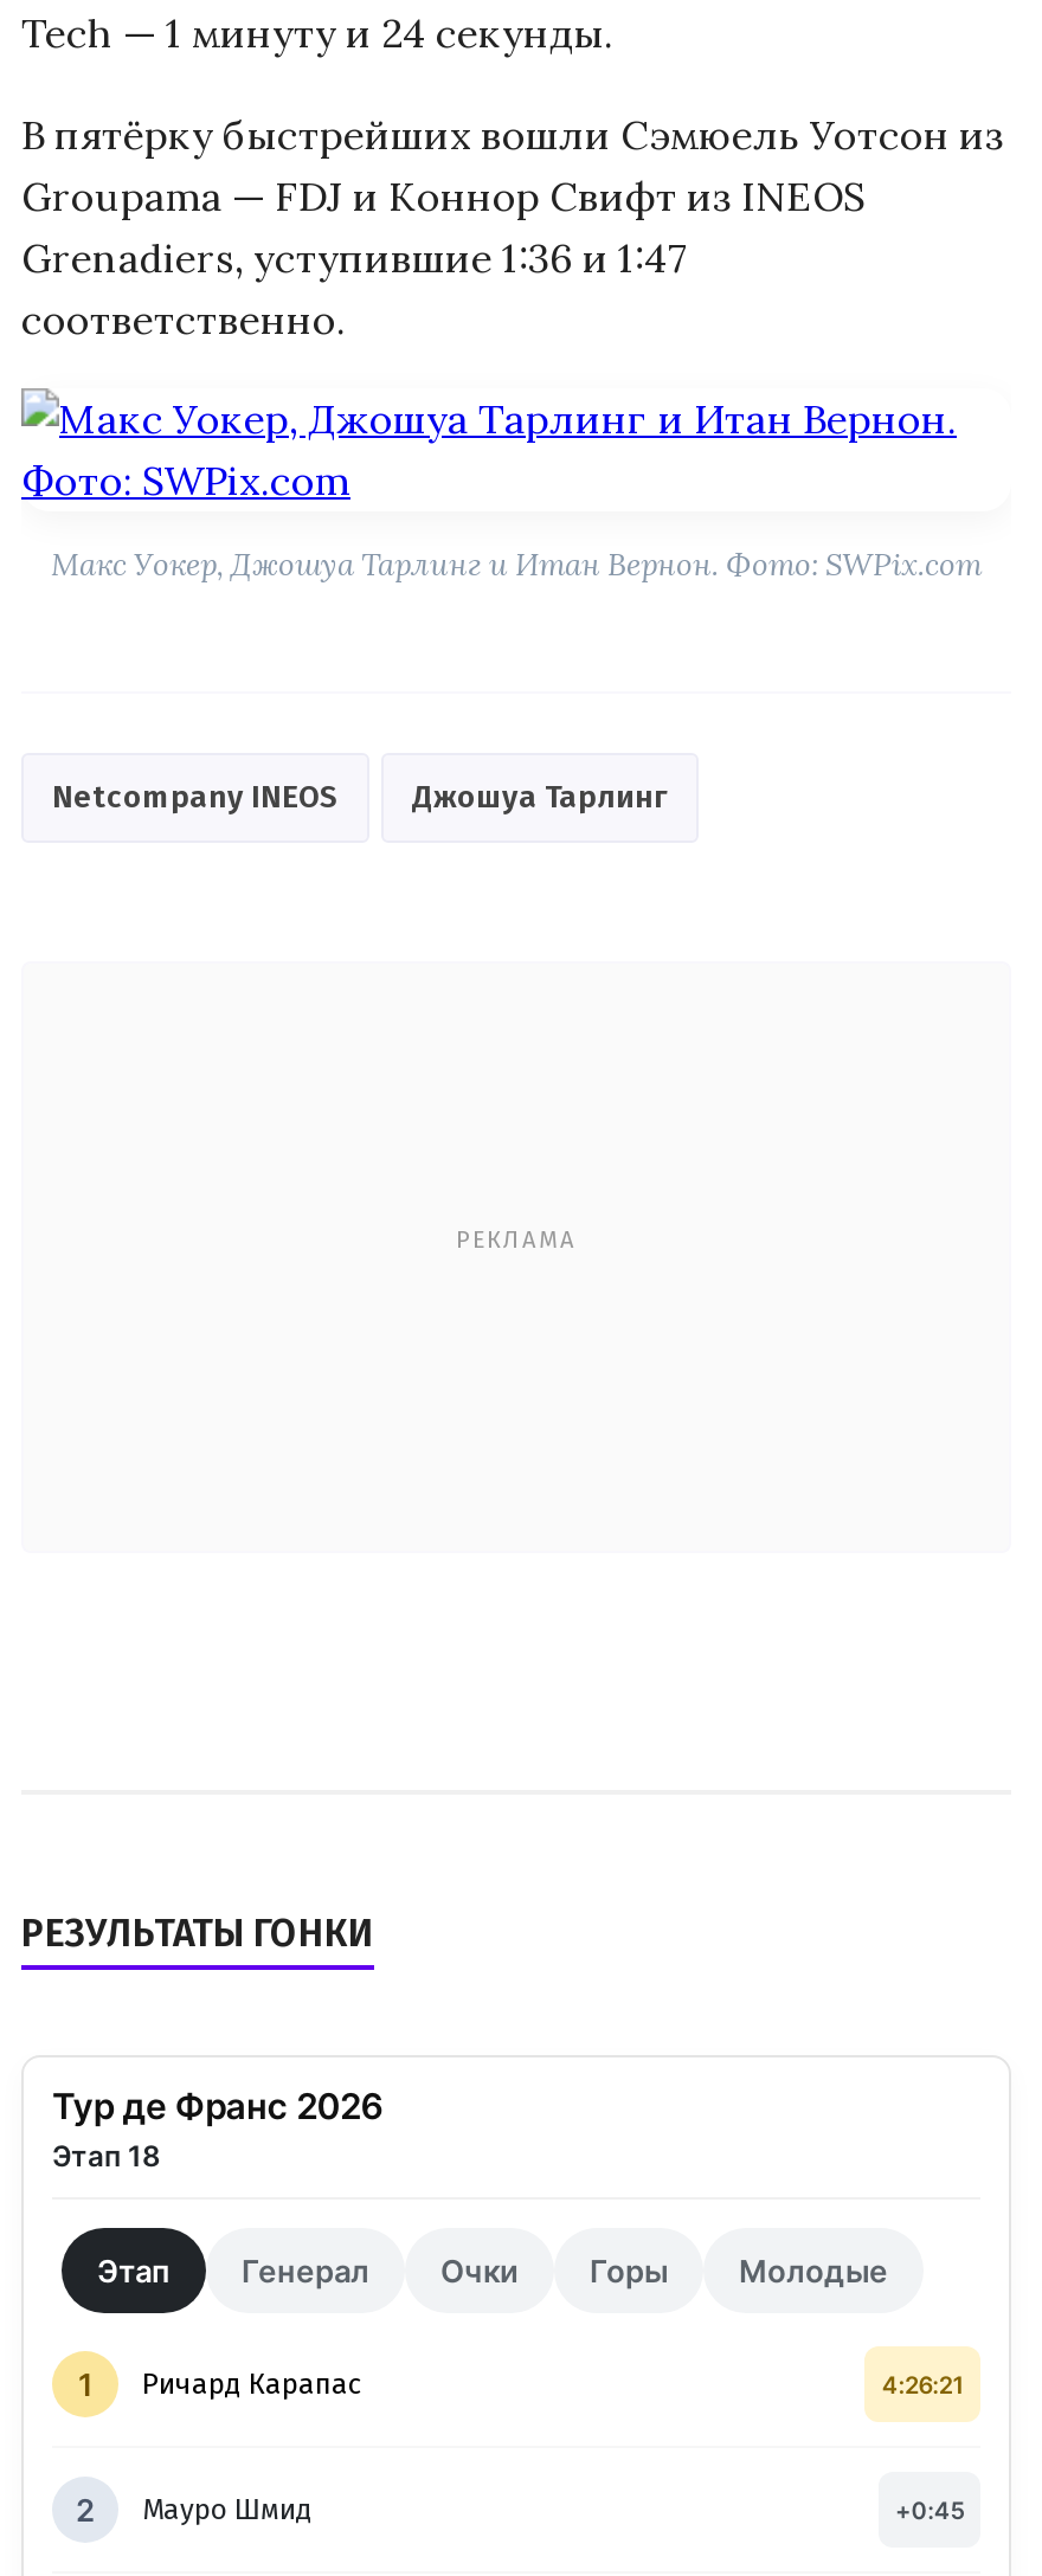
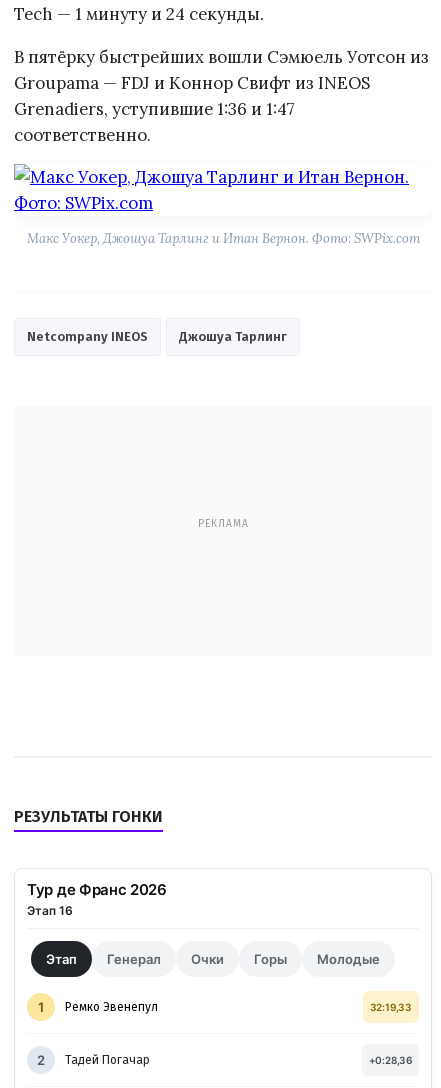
[52,2139,161,2174] Этап 18 -> [27,903,73,918] Этап 16
[142,2368,964,2402] Ричард Карапас | 4:26:21 -> [65,1000,412,1014] Ремко Эвенепул | 32:19,33
[142,2494,964,2527] Мауро Шмид | +0:45 -> [65,1053,412,1067] Тадей Погачар | +0:28,36

